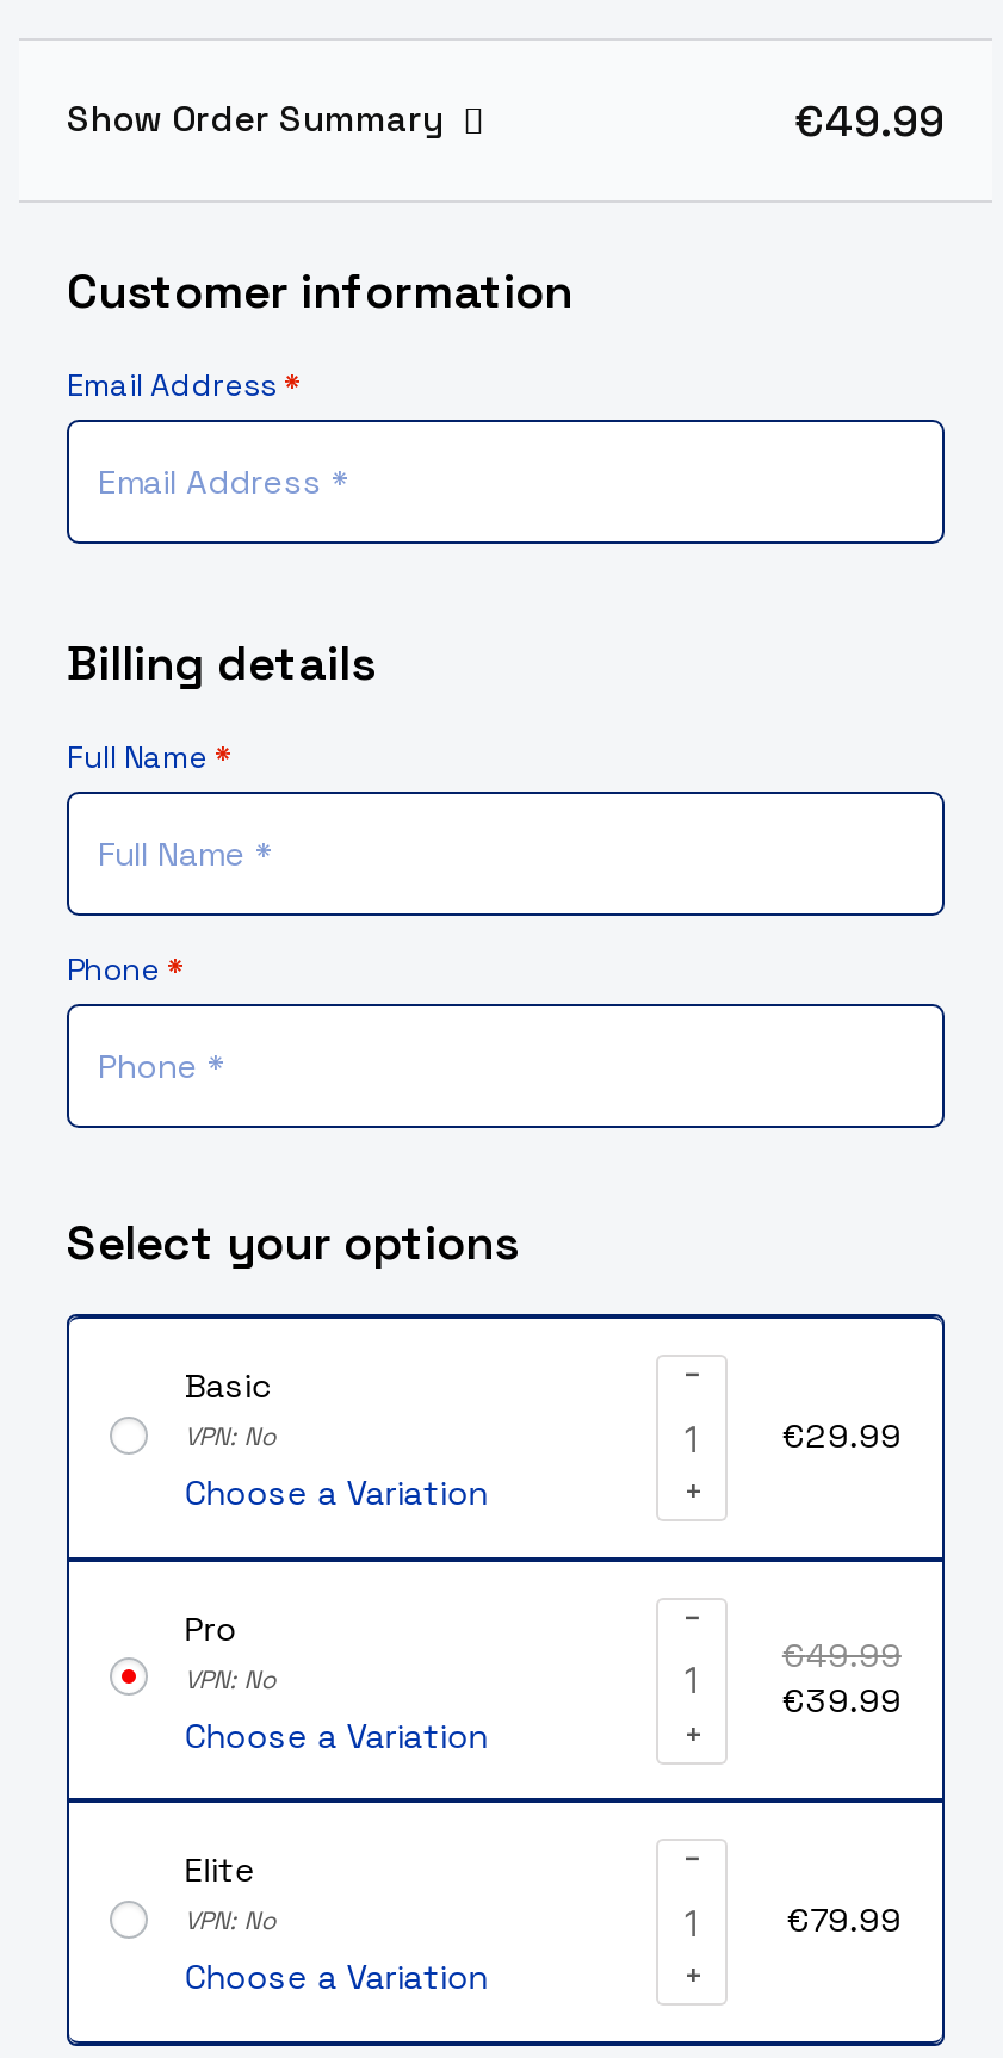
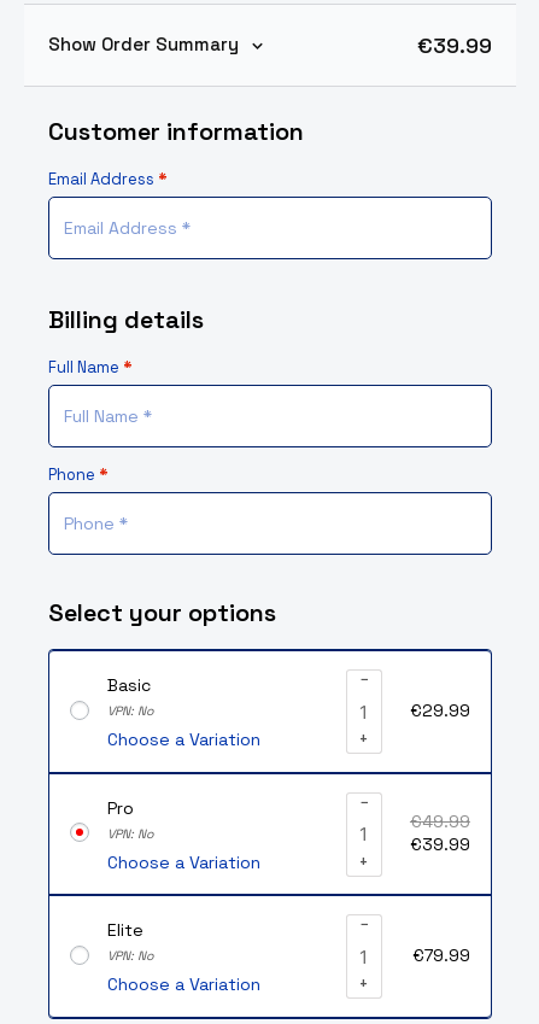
[794,93,945,148] €49.99 -> [417,31,492,59] €39.99

